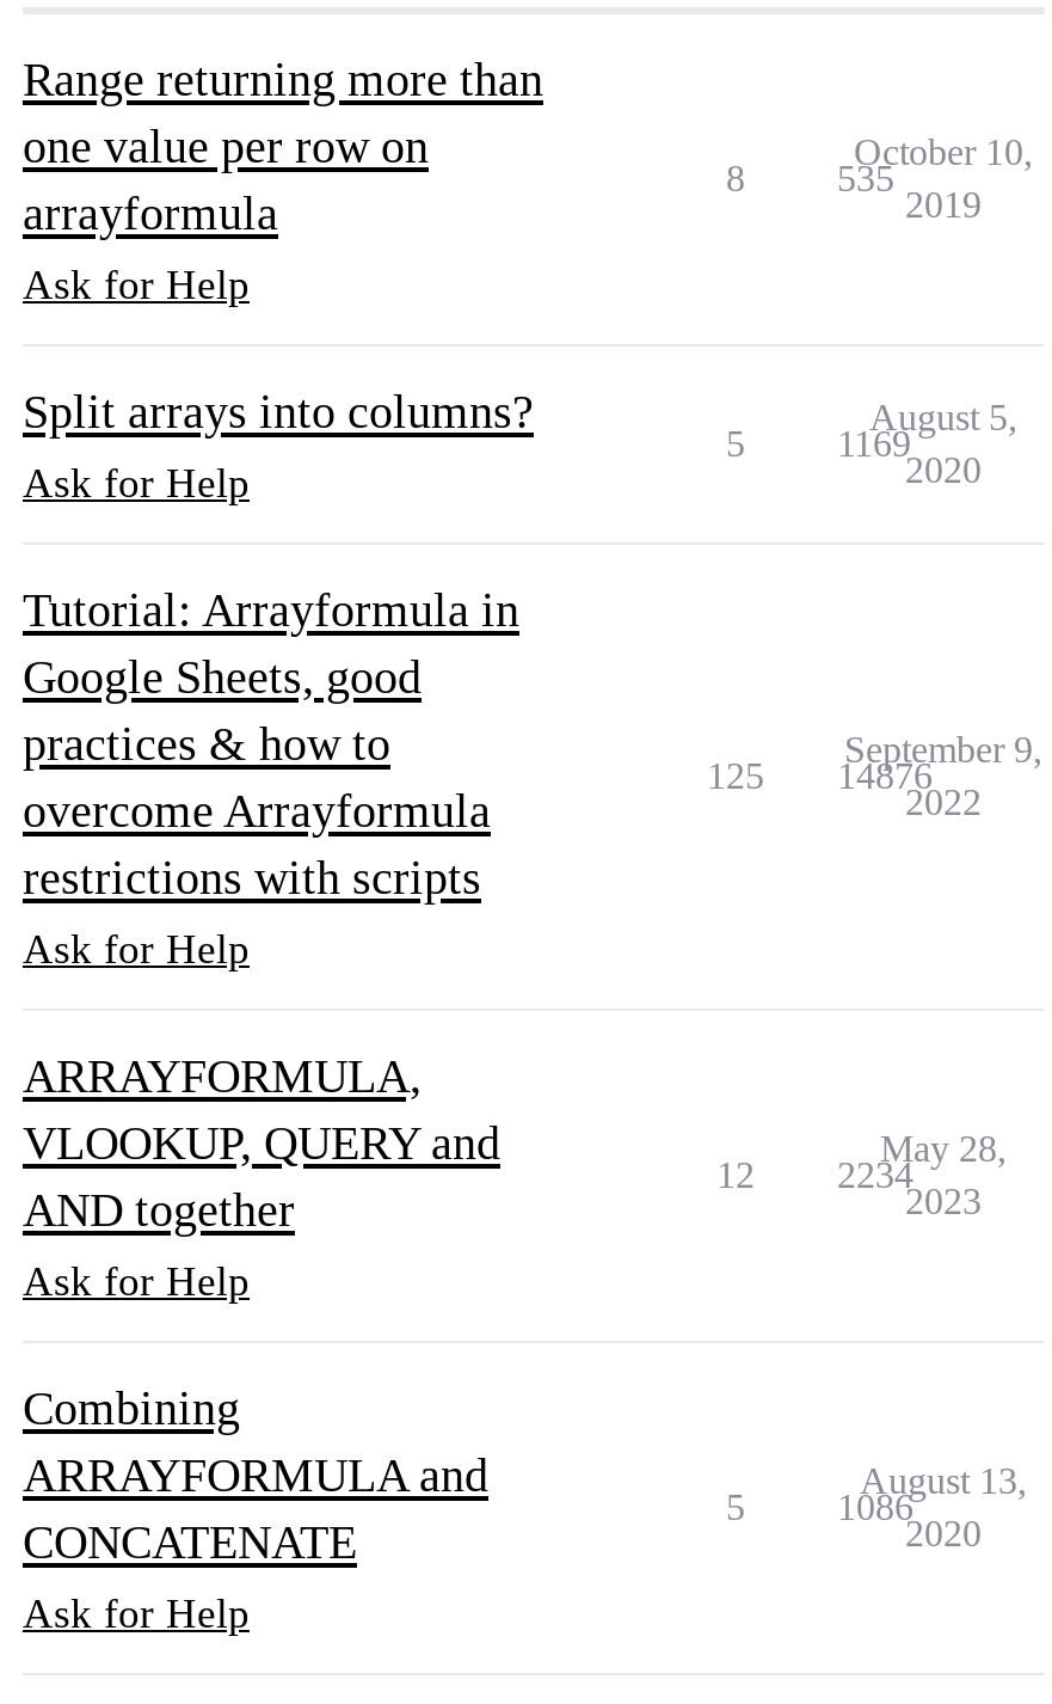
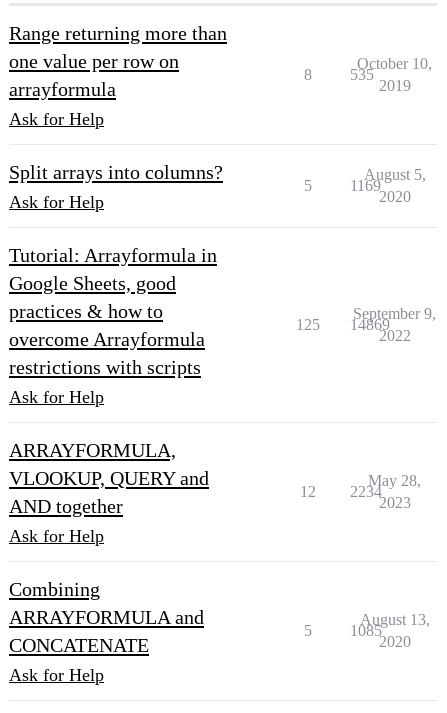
[707,755,933,795] 125 14876 -> [295,316,390,333] 125 14869
[837,1486,913,1527] 1086 -> [350,622,382,639] 1085

